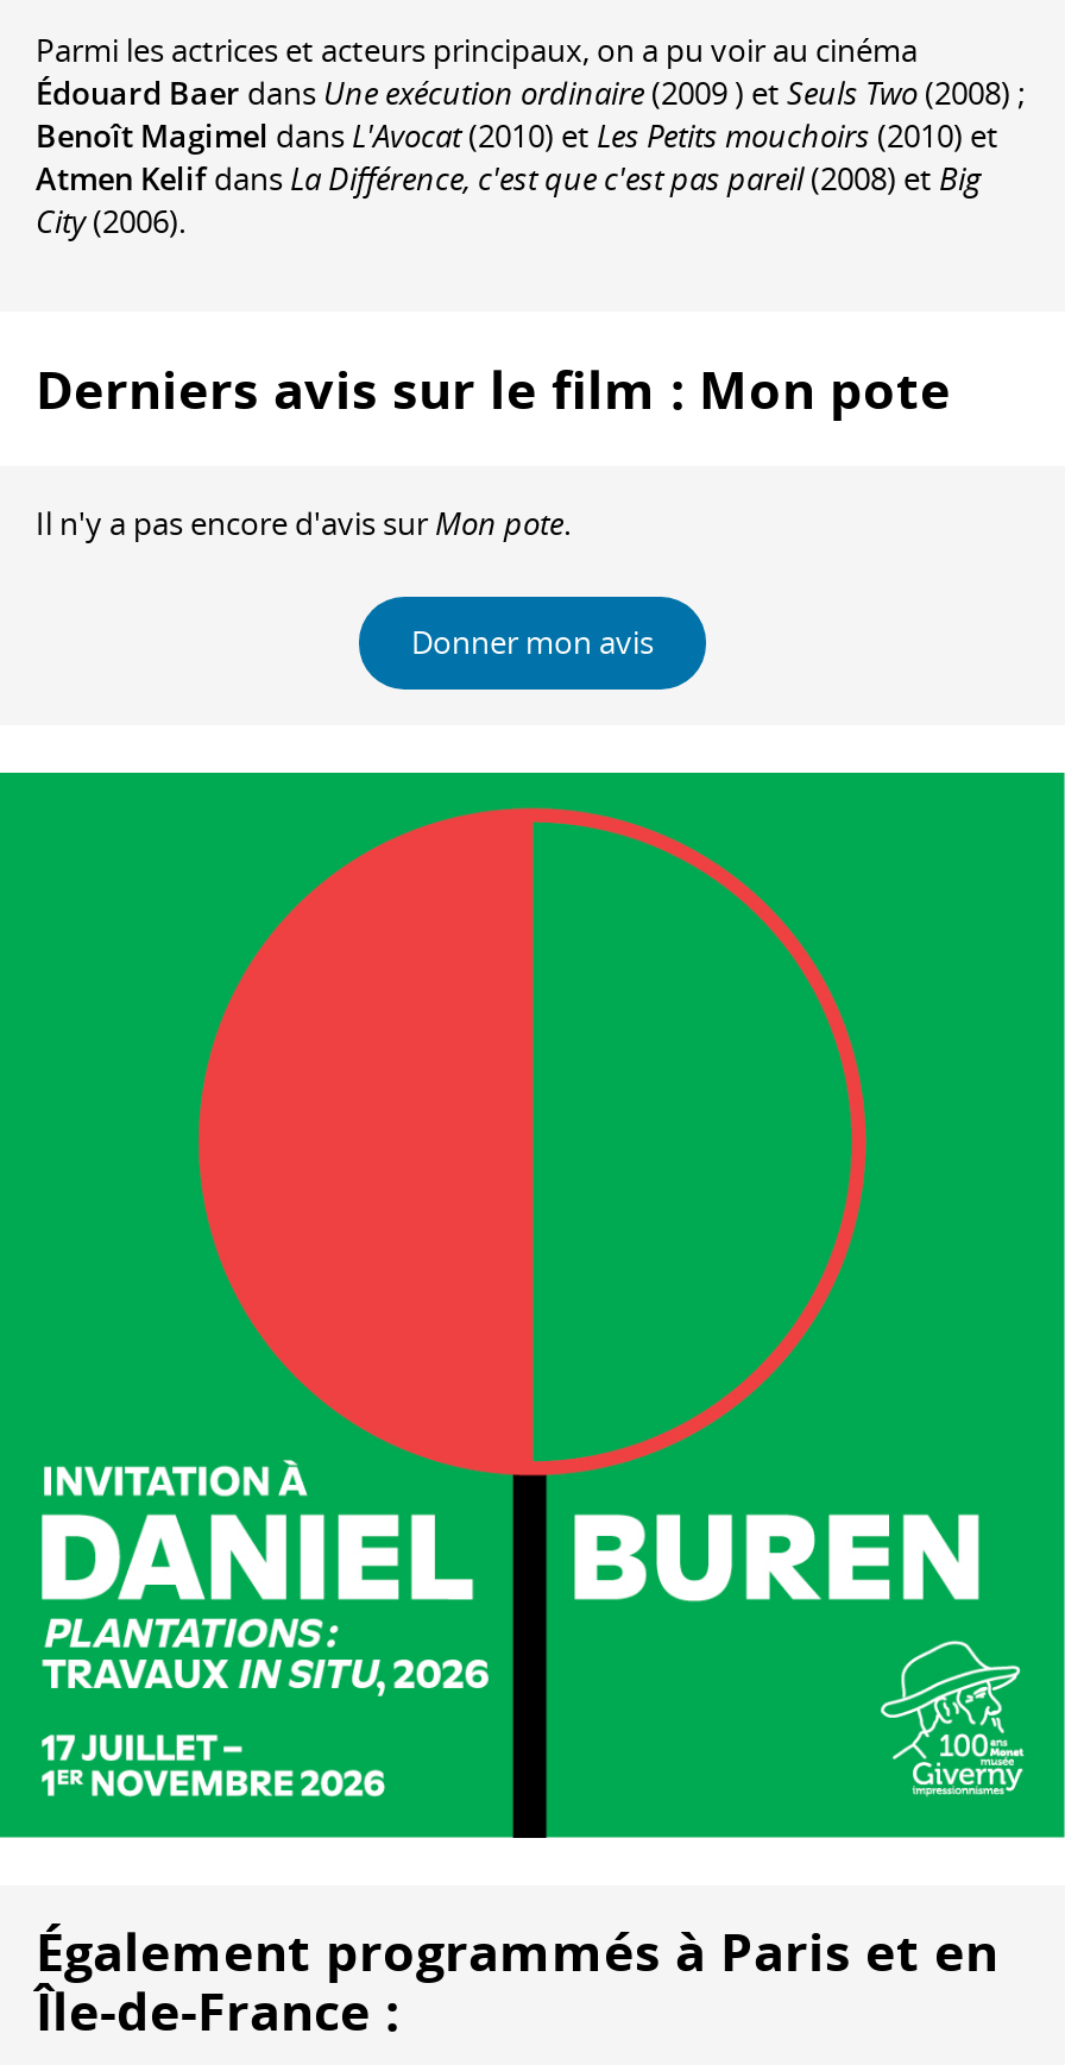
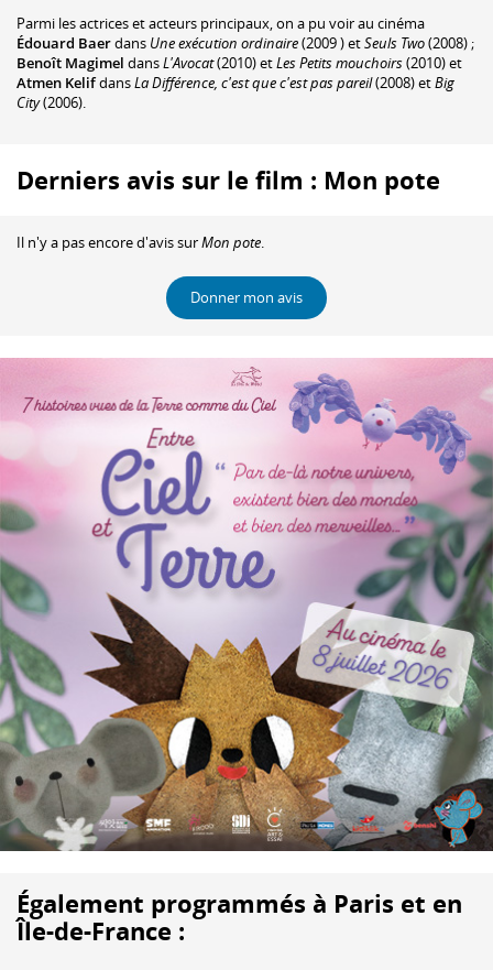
[7,770,1058,1840] [image] -> [3,358,490,852] [image]

